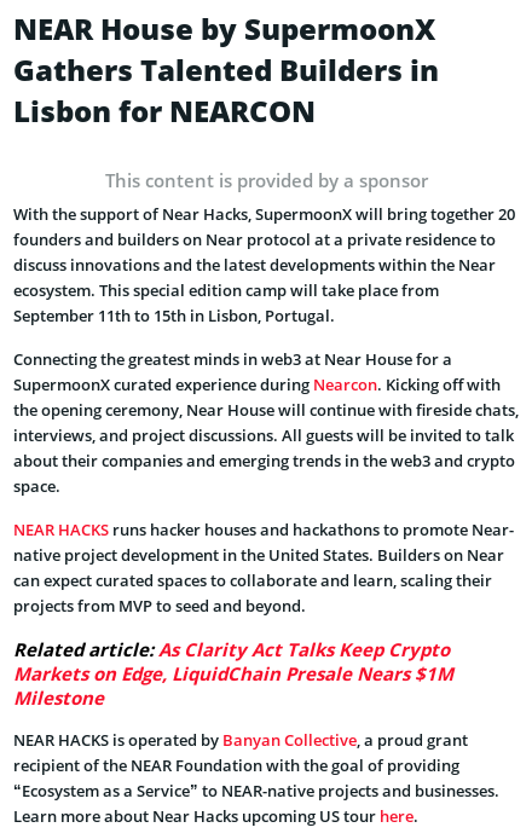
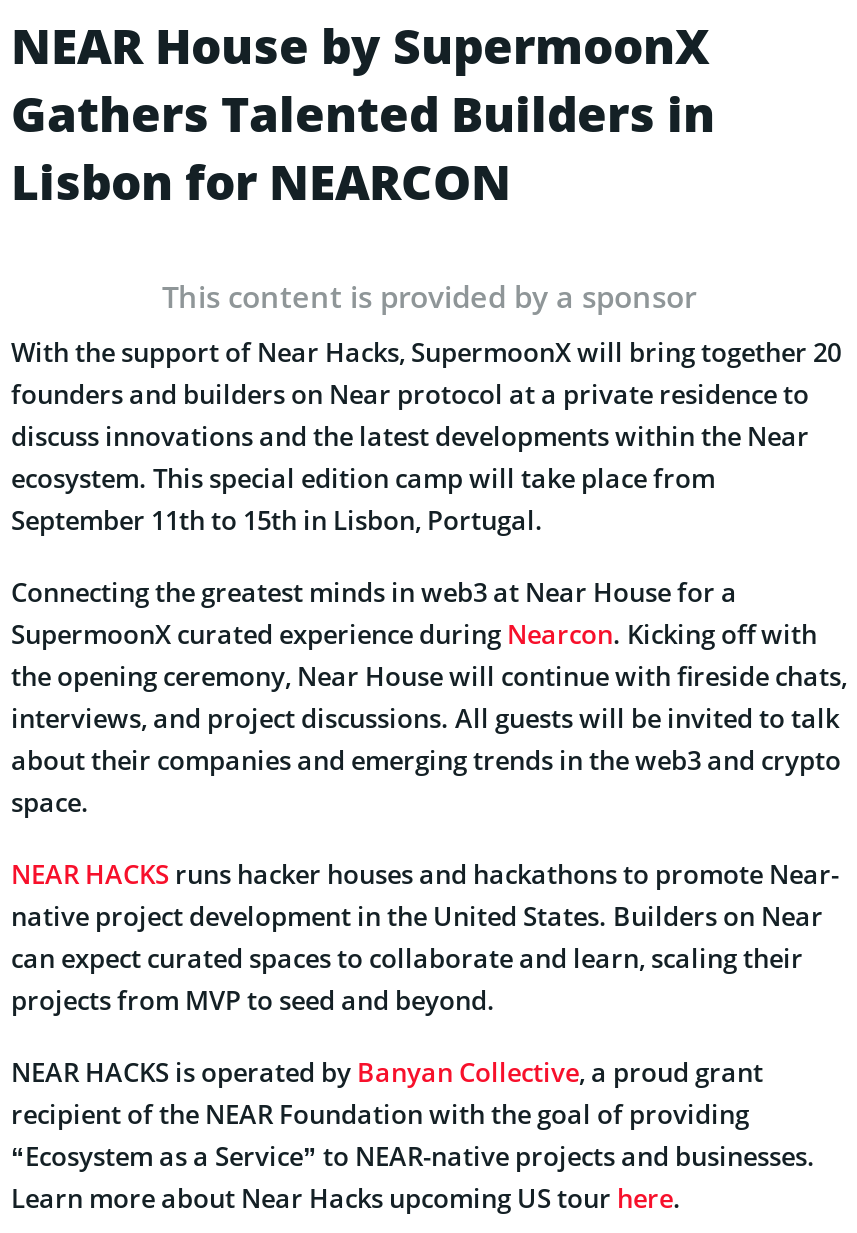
[13,637,453,710] Related article:As Clarity Act Talks Keep Crypto | Markets on Edge, LiquidChain Presale Nears $1M | Milestone -> none

